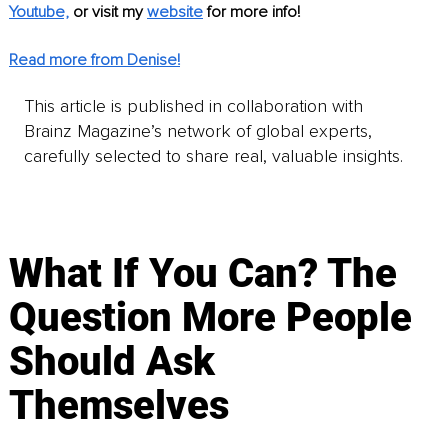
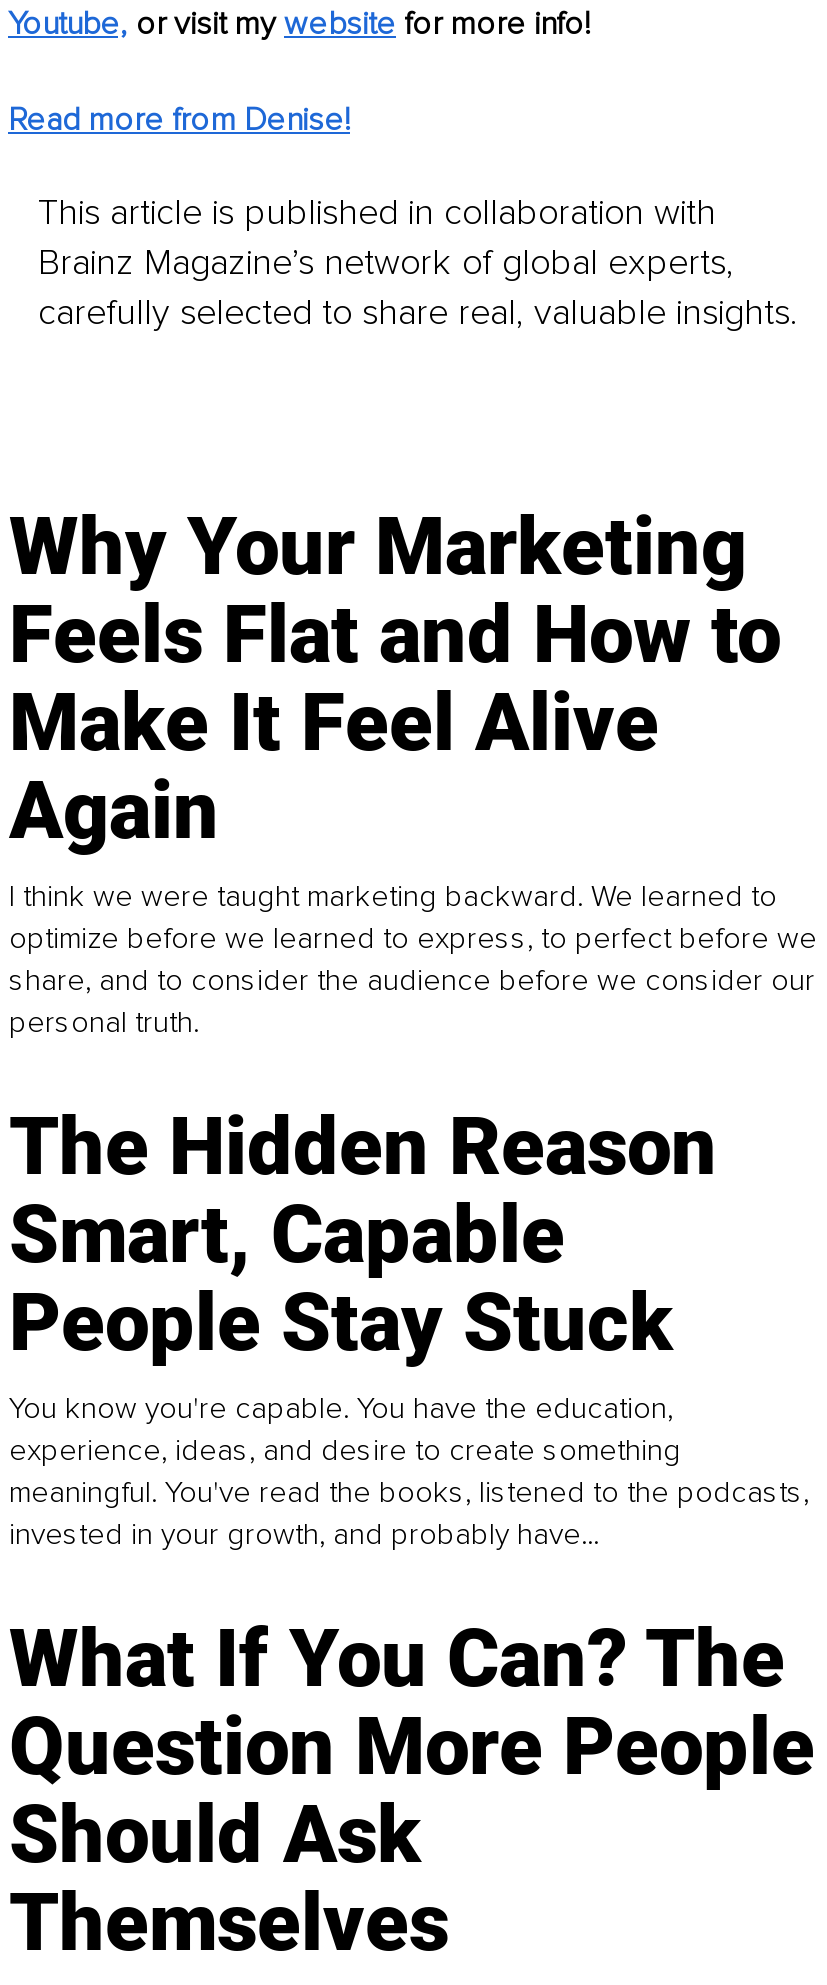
none -> [9,500,817,1552] Why Your Marketing | Feels Flat and How to | Make It Feel Alive | Again | I think we were taught marketing backward. We learned to | optimize before we learned to express, to perfect before we | share, and to consider the audience before we consider our | personal truth. | The Hidden Reason | Smart, Capable | People Stay Stuck | You know you're capable. You have the education, | experience, ideas, and desire to create something | meaningful. You've read the books, listened to the podcasts, | invested in your growth, and probably have...

